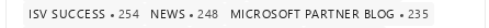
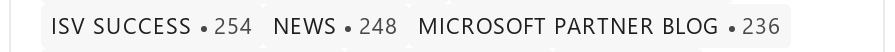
[29,5,429,22] ISV SUCCESS 254 NEWS 248 MICROSOFT PARTNER BLOG 235 -> [51,10,781,40] ISV SUCCESS 254 NEWS 248 MICROSOFT PARTNER BLOG 236

